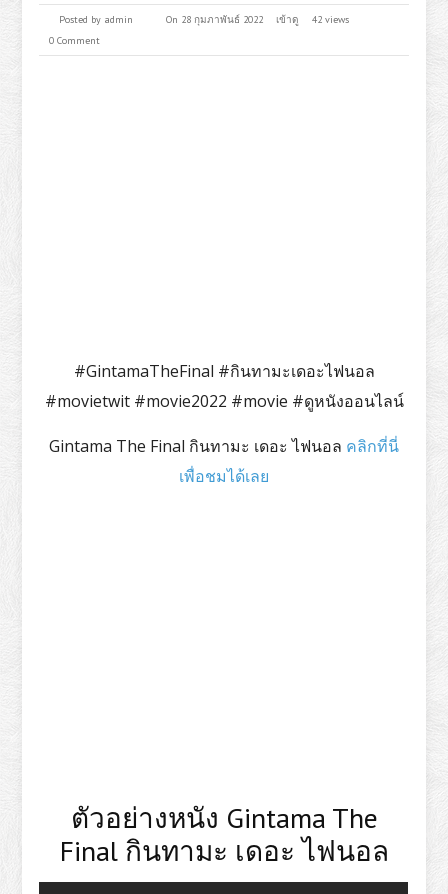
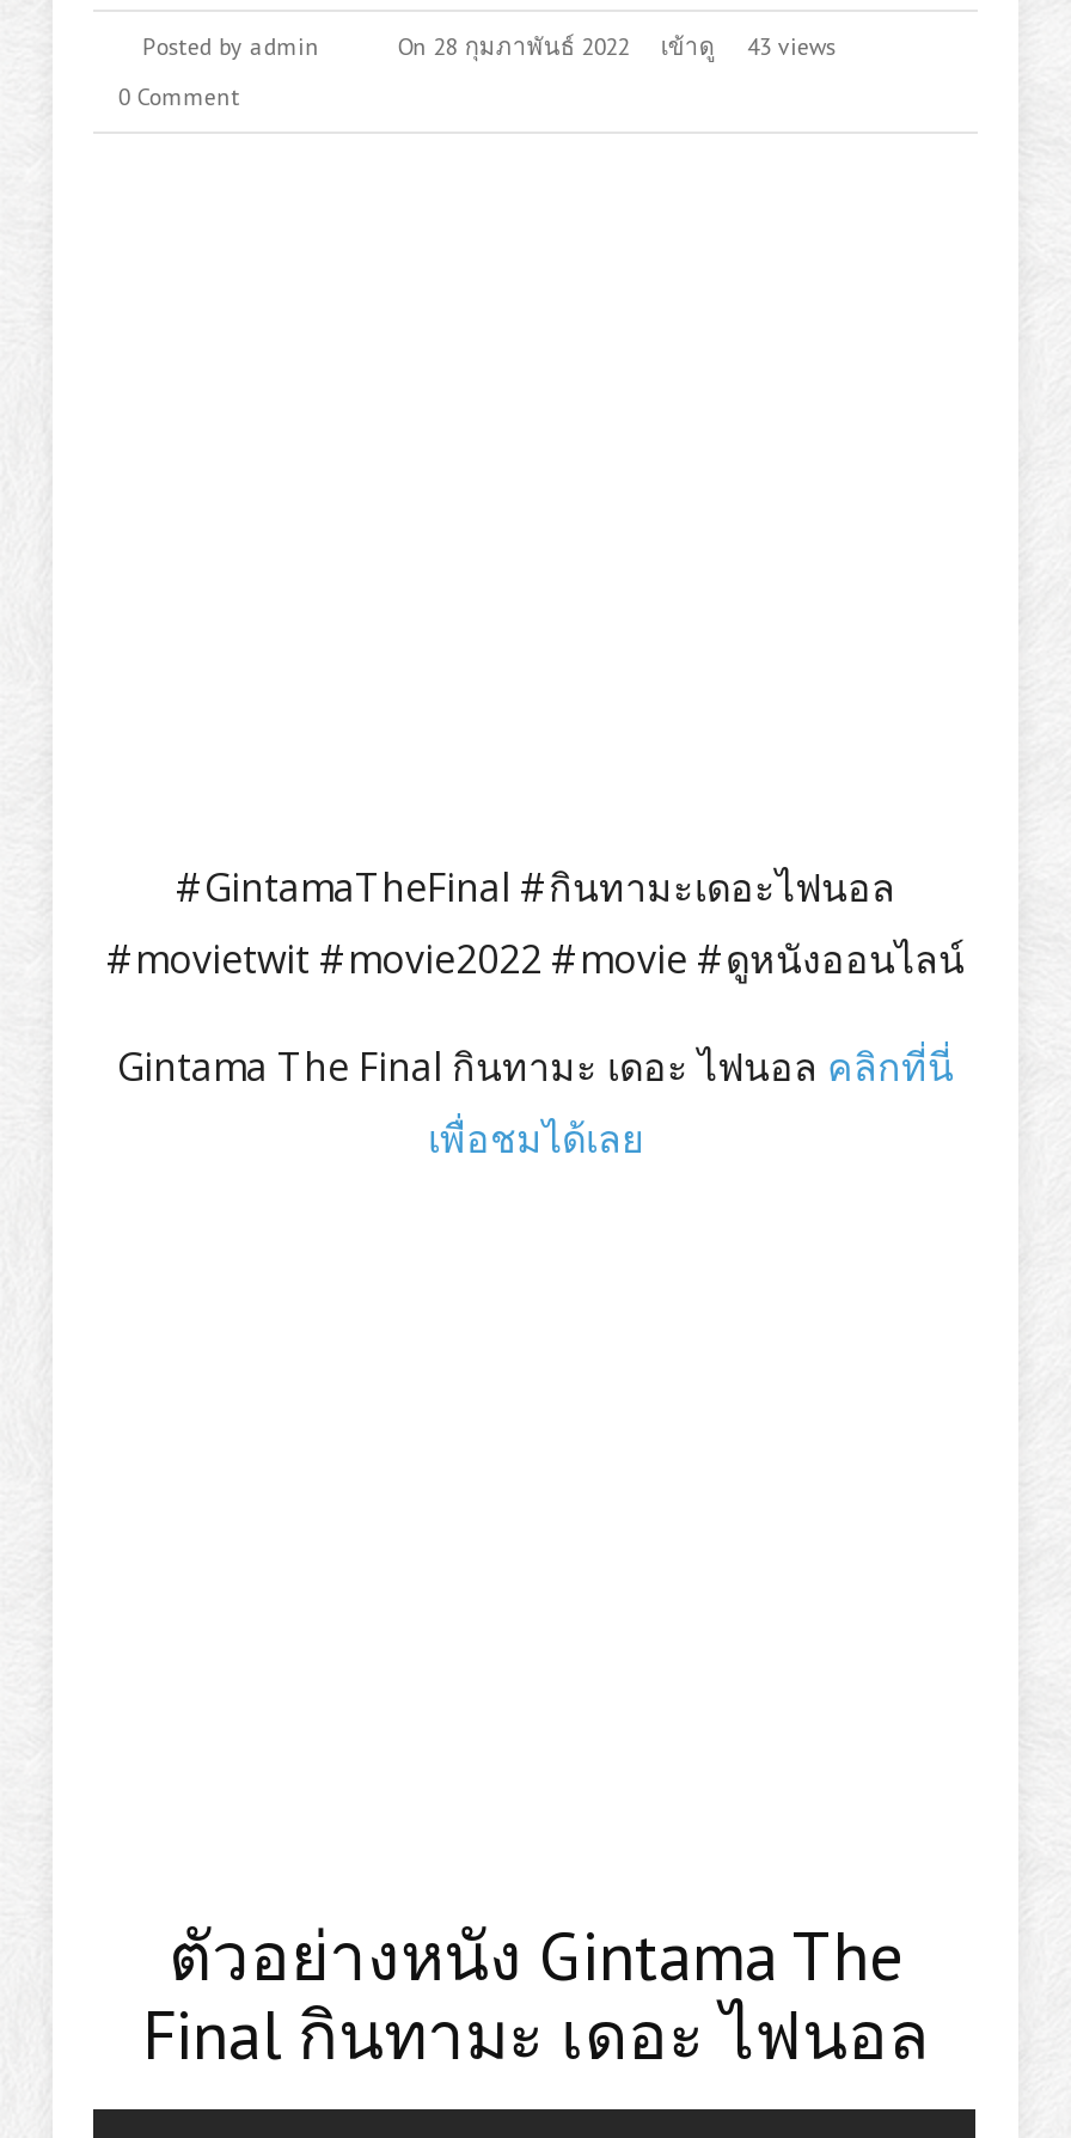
[166,13,349,26] On 28 กุมภาพันธ์ 2022 เข้าดู 42 views -> [398,31,835,62] On 28 กุมภาพันธ์ 2022 เข้าดู 43 views

